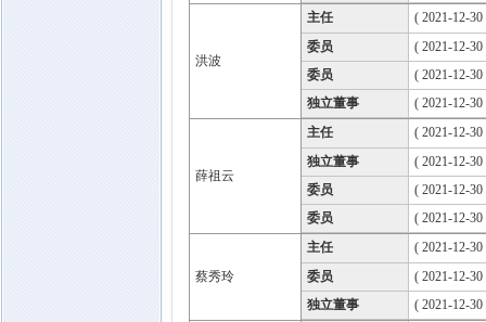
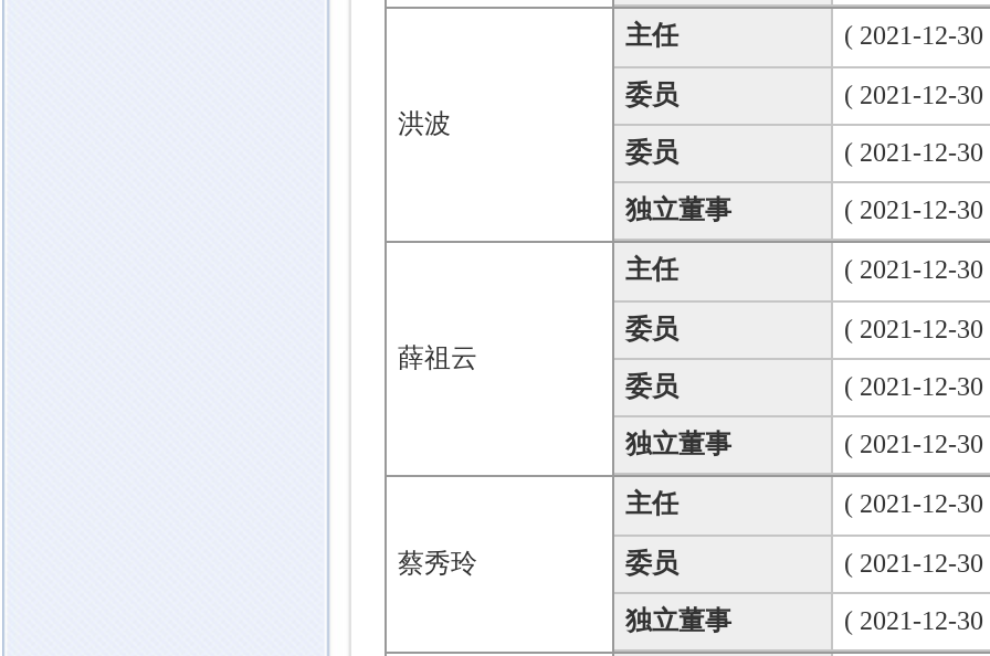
[307,154,359,169] 独立董事 -> [625,314,678,345] 委员
[307,210,333,226] 委员 -> [625,428,731,459] 独立董事

